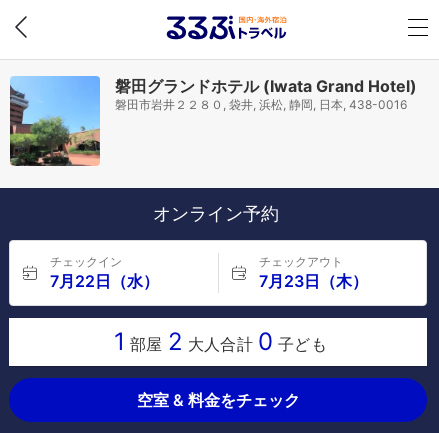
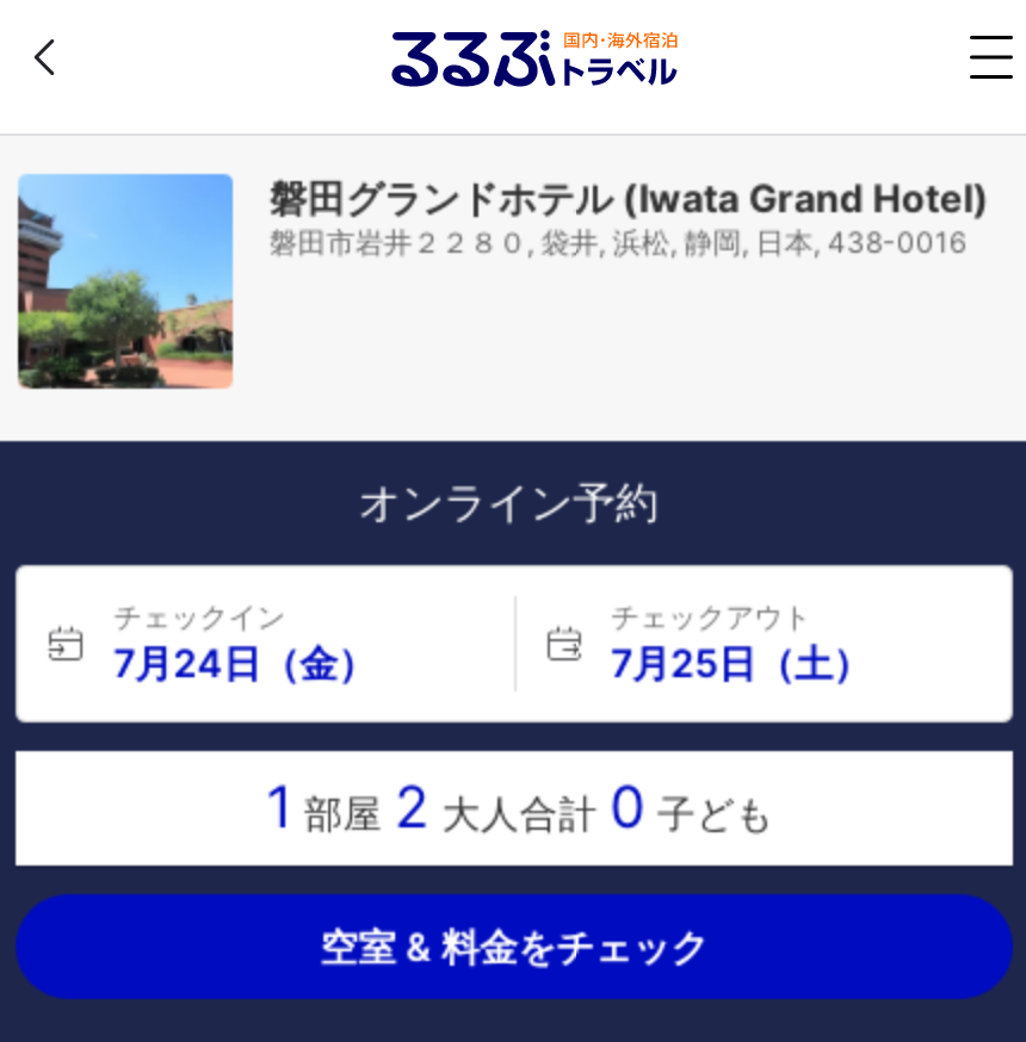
[50,271,159,291] 7月22日（水） -> [113,639,376,687] 7月24日（金）
[258,271,367,291] 7月23日（木） -> [611,639,871,687] 7月25日（土）

